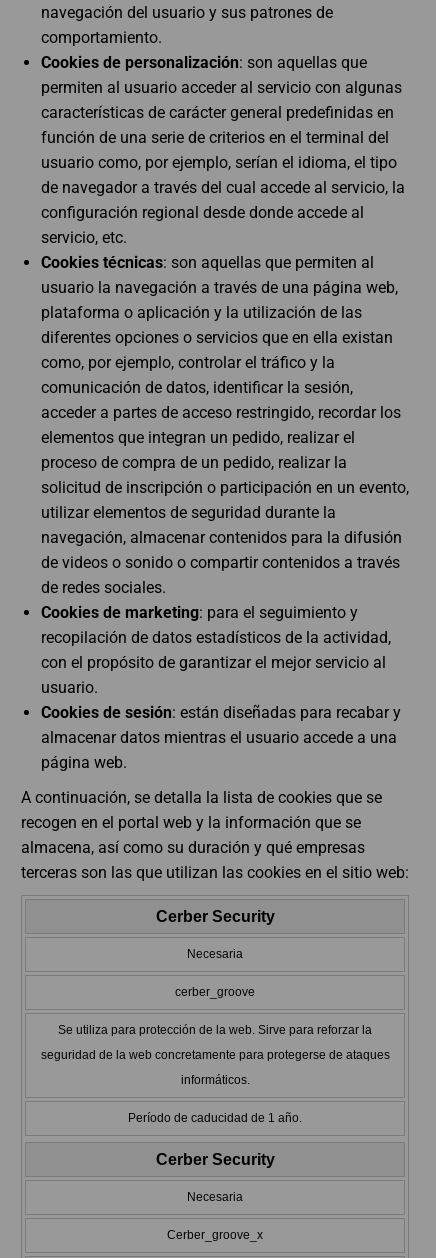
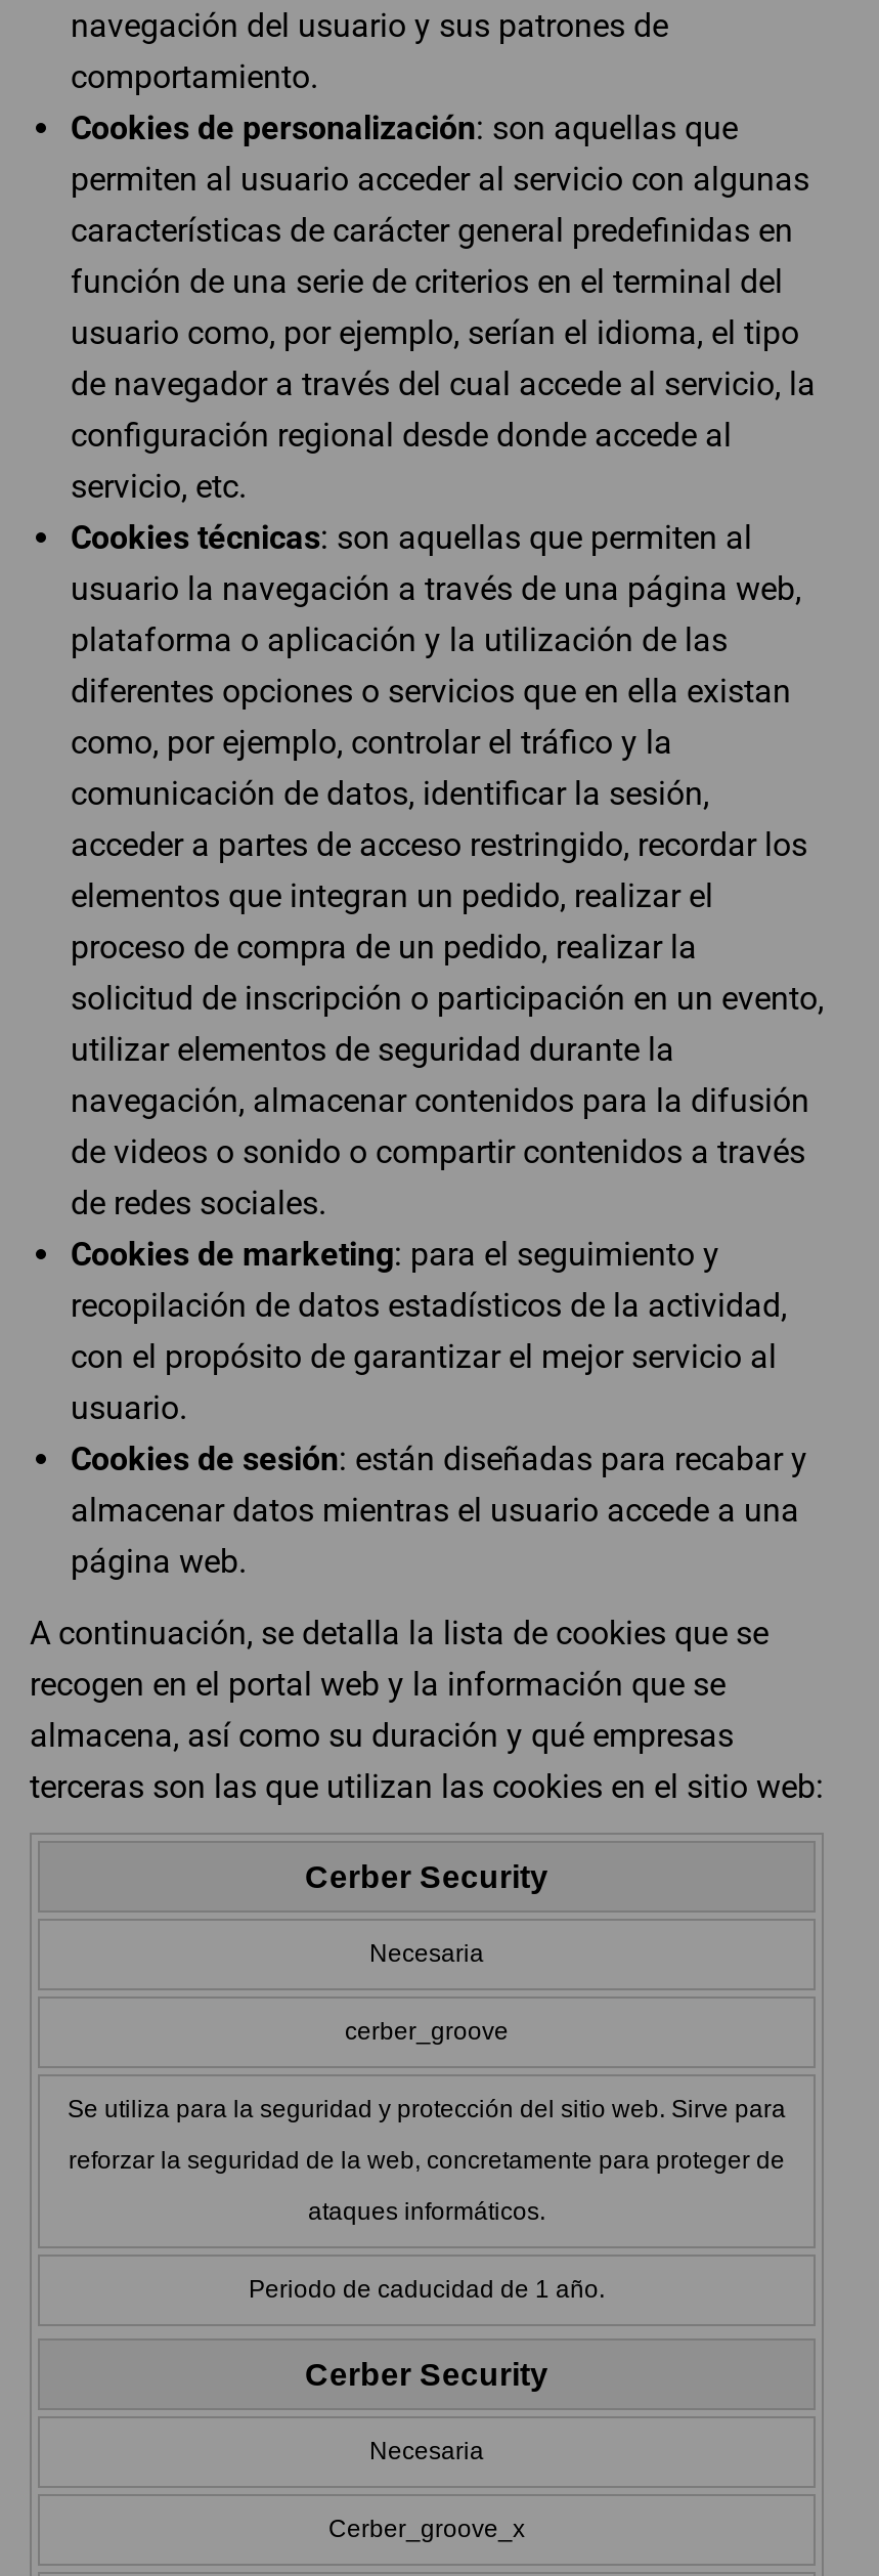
[58,1023,372,1037] Se utiliza para protección de la web. Sirve para reforzar la -> [68,2095,786,2123] Se utiliza para la seguridad y protección del sitio web. Sirve para
[40,1048,389,1062] seguridad de la web concretamente para protegerse de ataques -> [69,2146,785,2175] reforzar la seguridad de la web, concretamente para proteger de
[180,1073,249,1087] informáticos. -> [308,2197,545,2226] ataques informáticos.
[128,1111,302,1125] Período de caducidad de 1 año. -> [249,2275,605,2304] Periodo de caducidad de 1 año.

